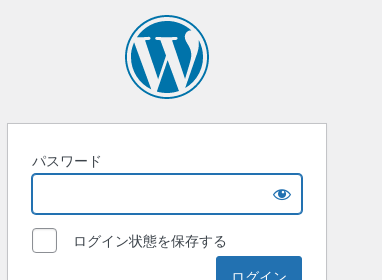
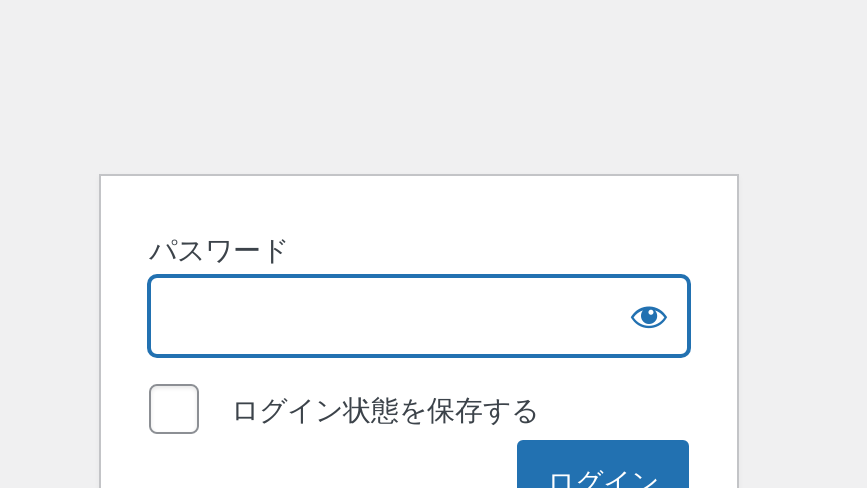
[124,14,210,100] [image] -> none

